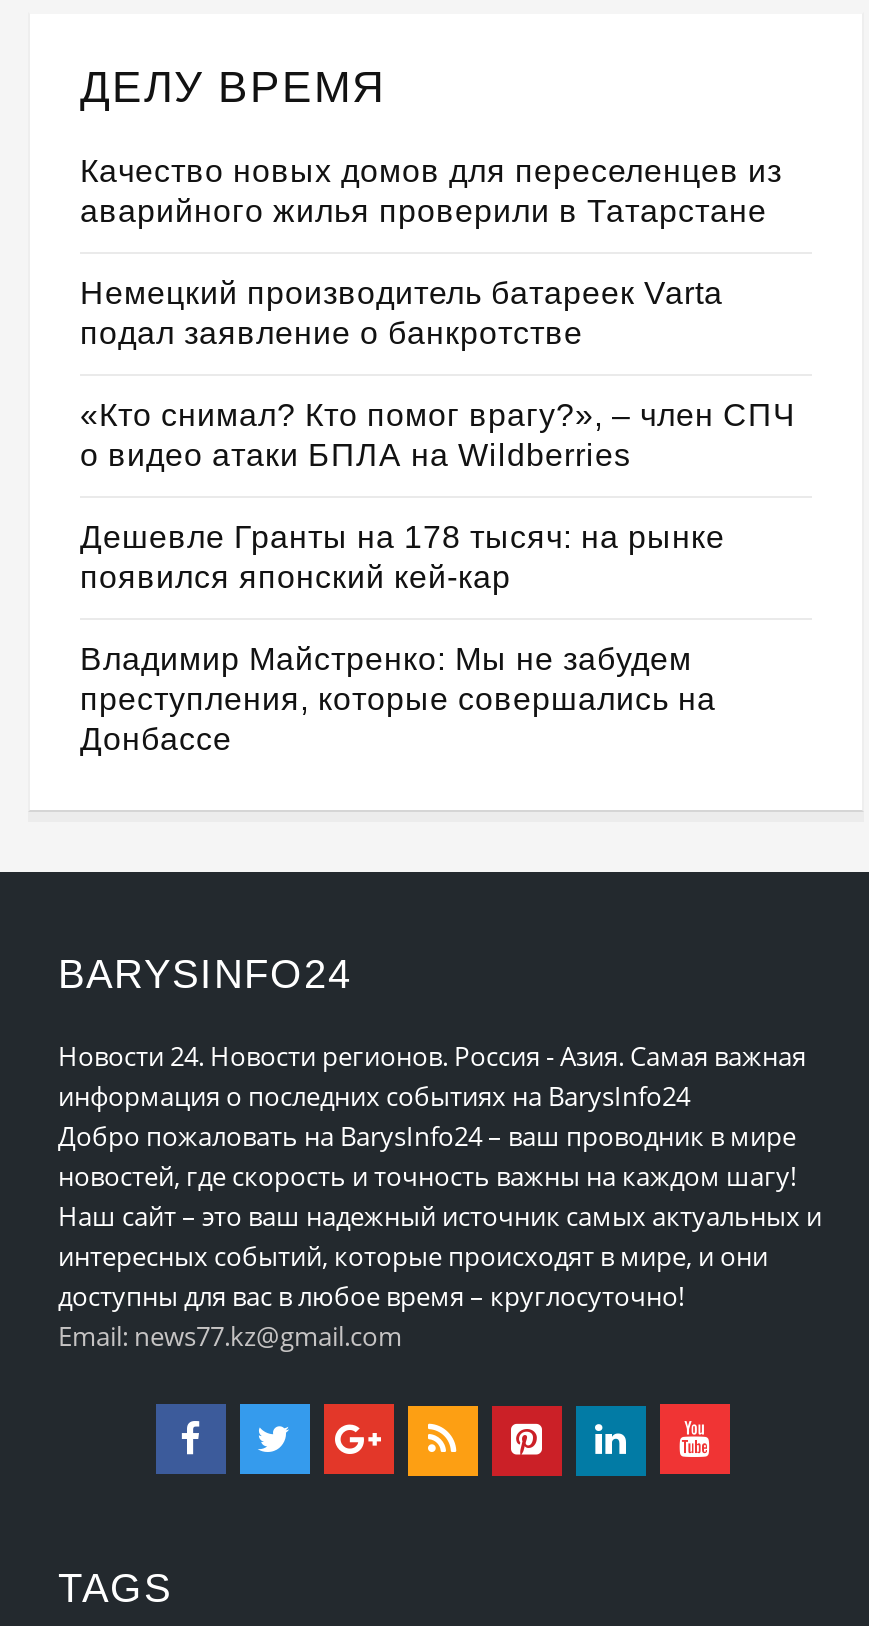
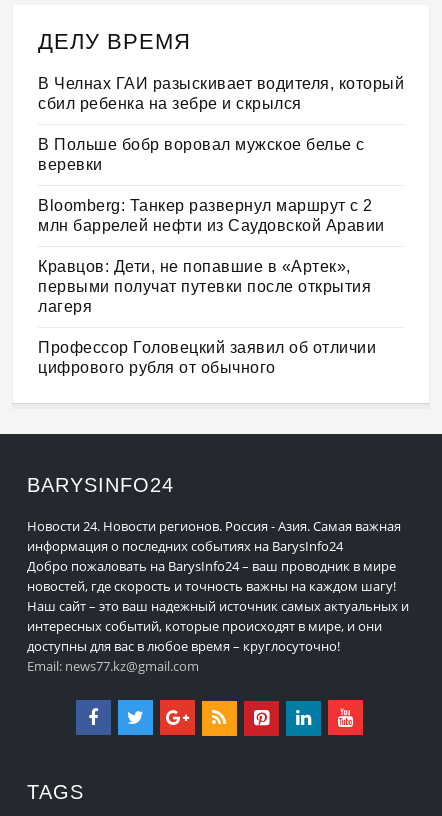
[80,154,782,228] Качество новых домов для переселенцев из | аварийного жилья проверили в Татарстане -> [38,75,404,112] В Челнах ГАИ разыскивает водителя, который | сбил ребенка на зебре и скрылся
[80,276,723,350] Немецкий производитель батареек Varta | подал заявление о банкротстве -> [38,136,364,173] В Польше бобр воровал мужское белье с | веревки
[80,398,796,472] «Кто снимал? Кто помог врагу?», – член СПЧ | о видео атаки БПЛА на Wildberries -> [38,197,384,234] Bloomberg: Танкер развернул маршрут с 2 | млн баррелей нефти из Саудовской Аравии
[80,520,725,594] Дешевле Гранты на 178 тысяч: на рынке | появился японский кей-кар -> [38,258,371,315] Кравцов: Дети, не попавшие в «Артек», | первыми получат путевки после открытия | лагеря
[80,642,716,756] Владимир Майстренко: Мы не забудем | преступления, которые совершались на | Донбассе -> [38,339,376,376] Профессор Головецкий заявил об отличии | цифрового рубля от обычного

